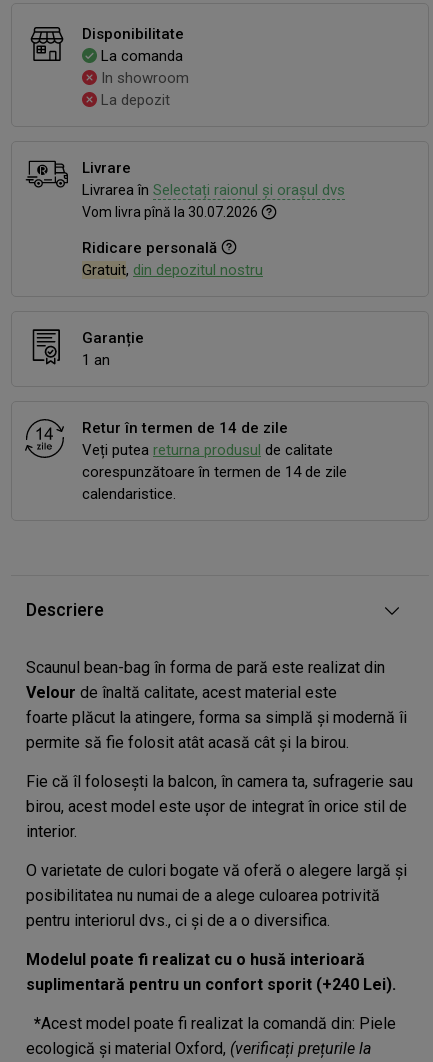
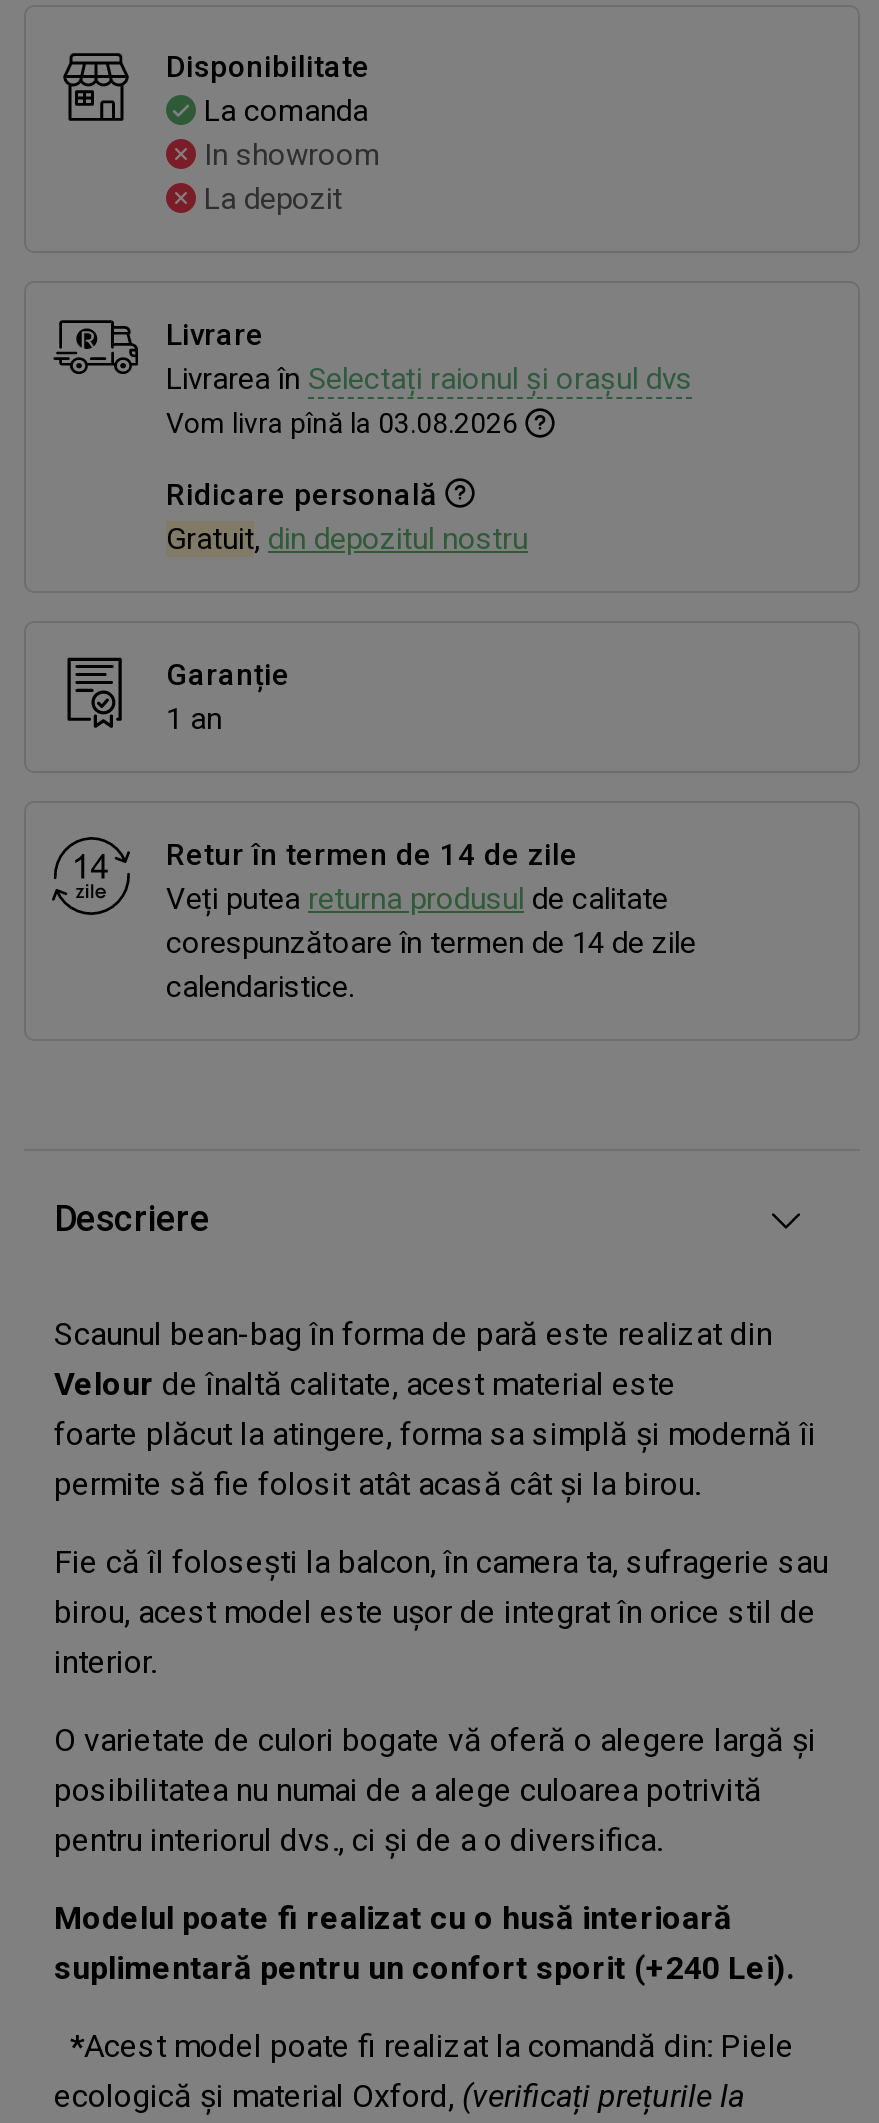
[82,203,261,219] Vom livra pînă la 30.07.2026 -> [166,406,524,438] Vom livra pînă la 03.08.2026

